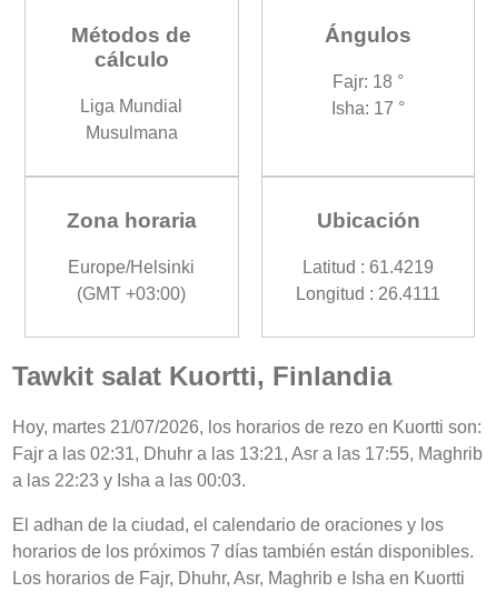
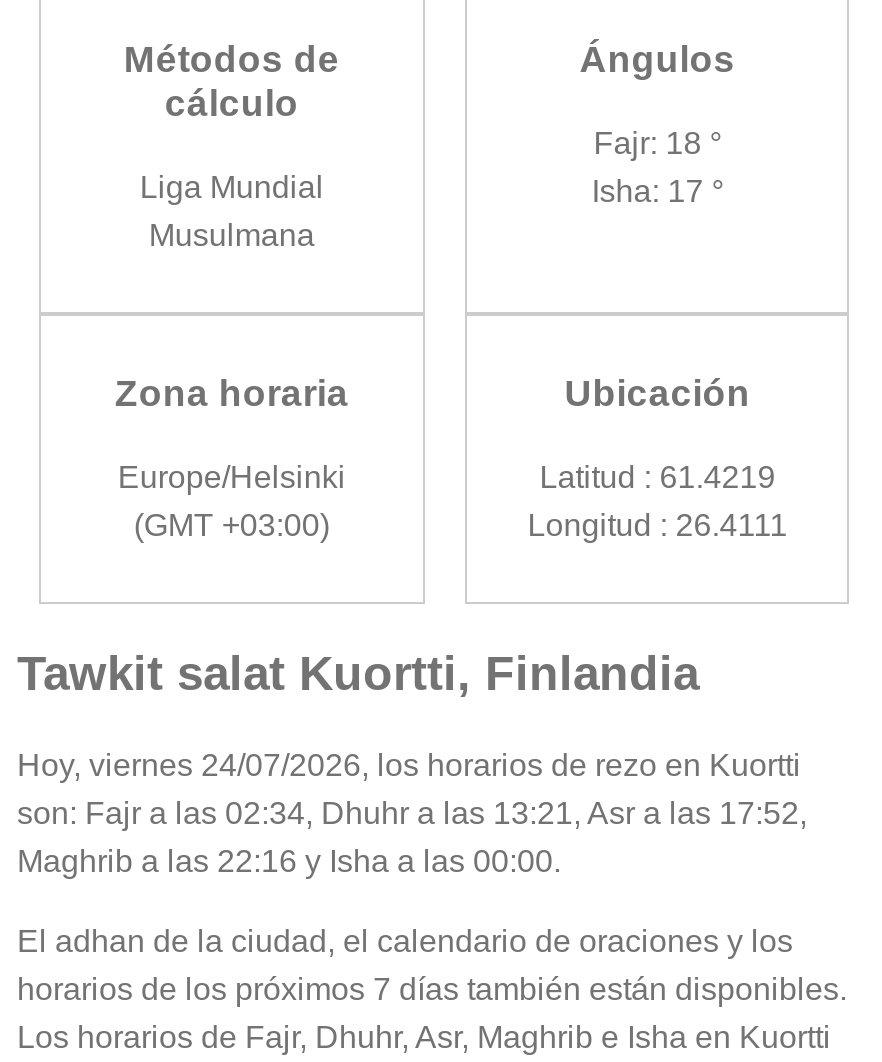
[12,418,483,490] Hoy, martes 21/07/2026, los horarios de rezo en Kuortti son: | Fajr a las 02:31, Dhuhr a las 13:21, Asr a las 17:55, Maghrib | a las 22:23 y Isha a las 00:03. -> [17,748,807,878] Hoy, viernes 24/07/2026, los horarios de rezo en Kuortti | son: Fajr a las 02:34, Dhuhr a las 13:21, Asr a las 17:52, | Maghrib a las 22:16 y Isha a las 00:00.

